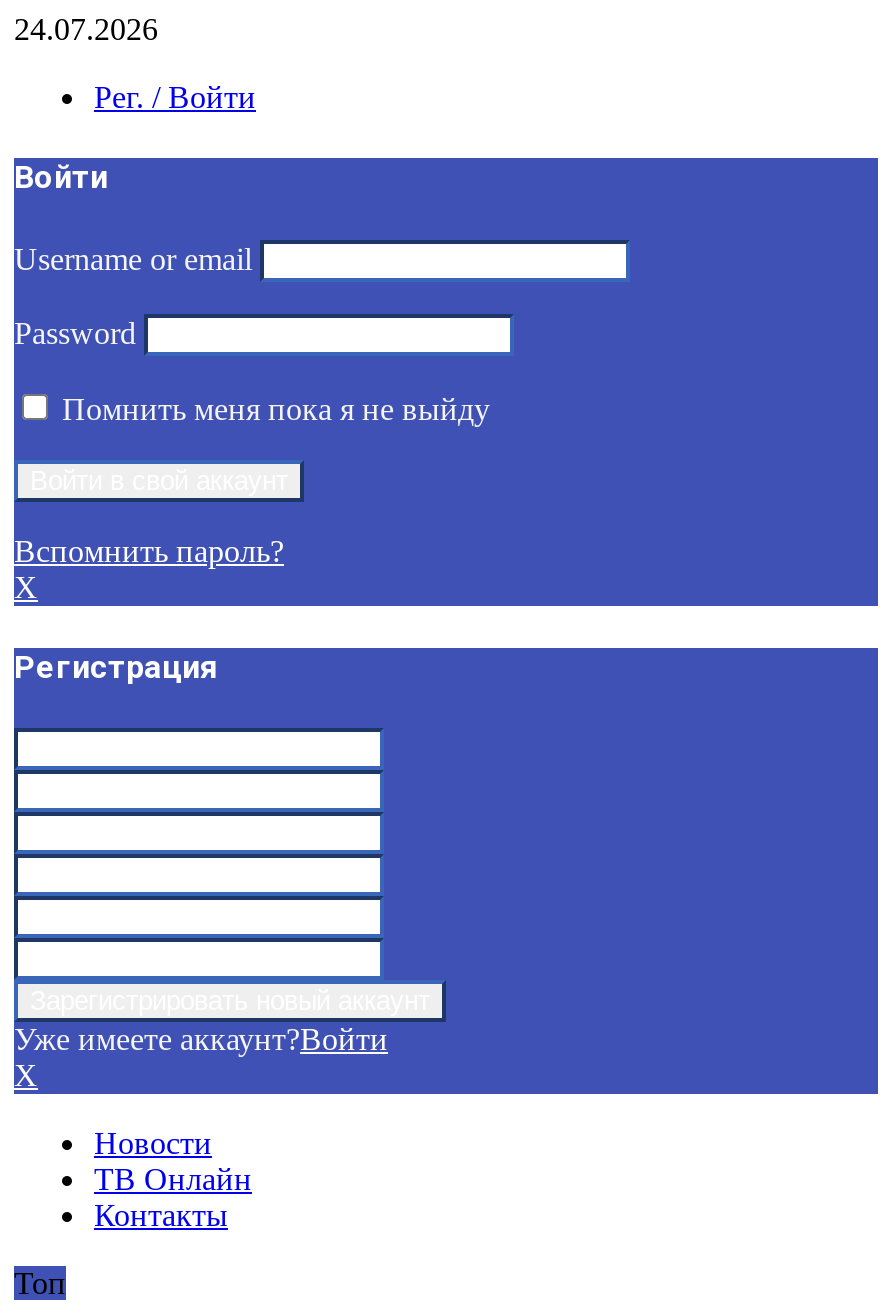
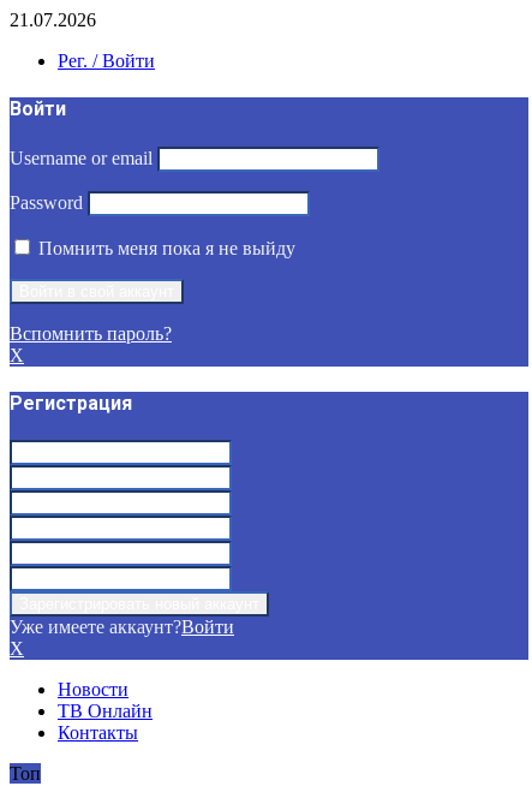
[14,12,158,46] 24.07.2026 -> [10,10,96,30] 21.07.2026

